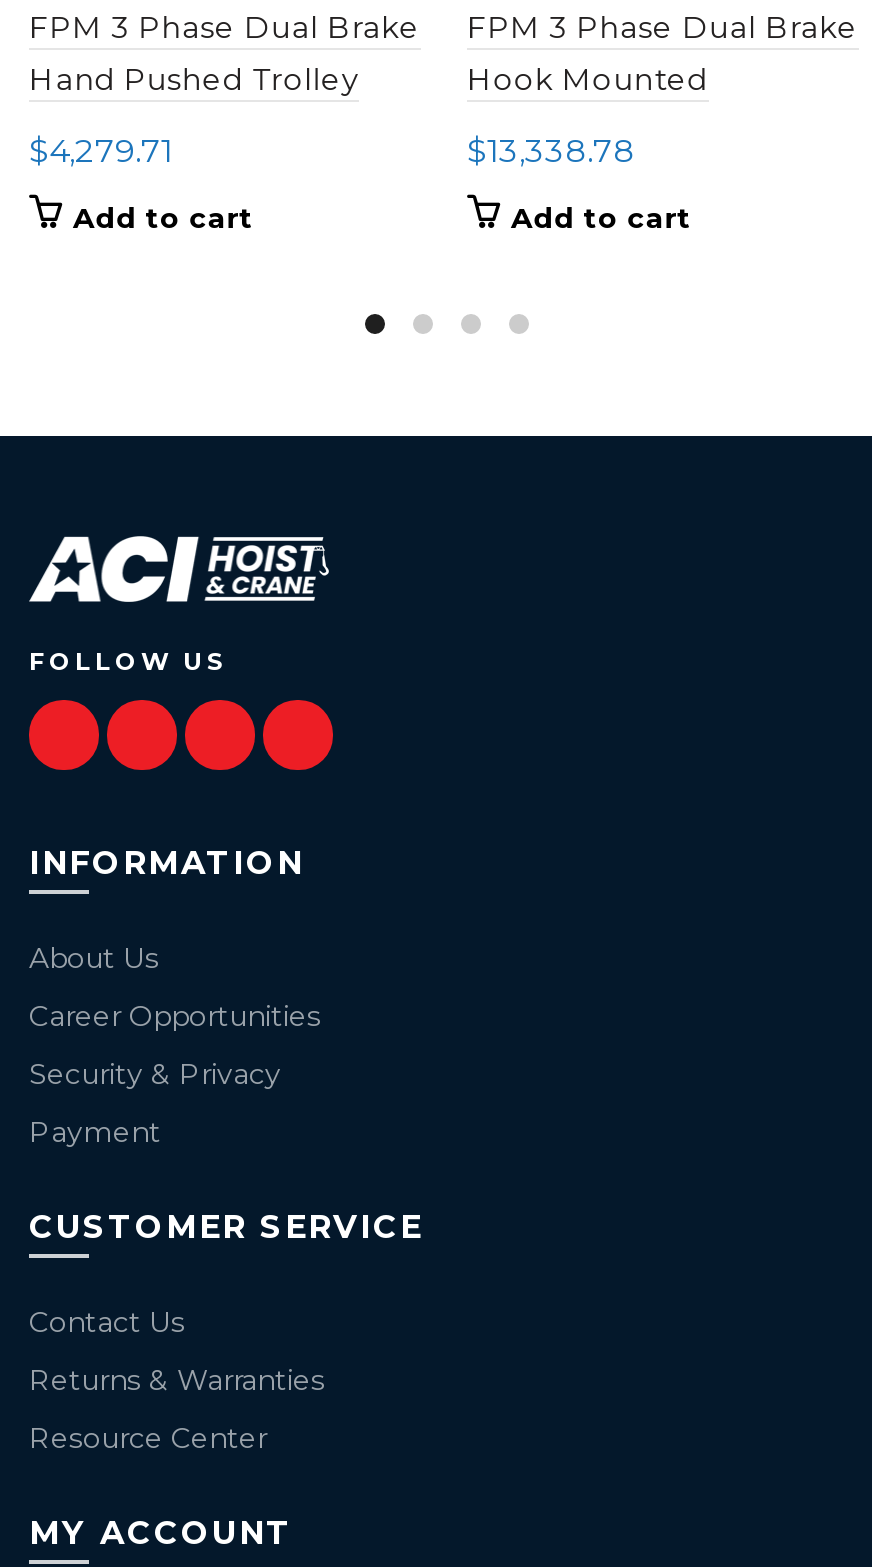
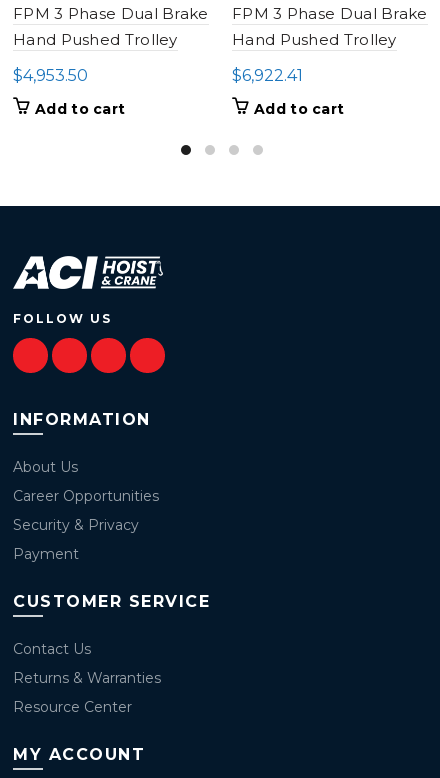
[467,60,708,98] Hook Mounted -> [232,30,397,49] Hand Pushed Trolley
[29,132,173,170] $4,279.71 -> [13,66,88,85] $4,953.50
[467,132,635,170] $13,338.78 -> [232,66,303,85] $6,922.41

